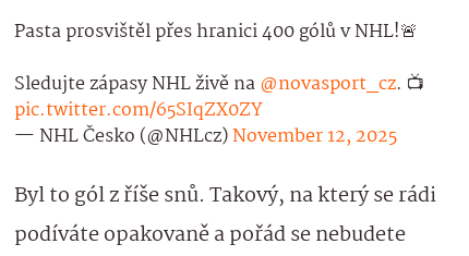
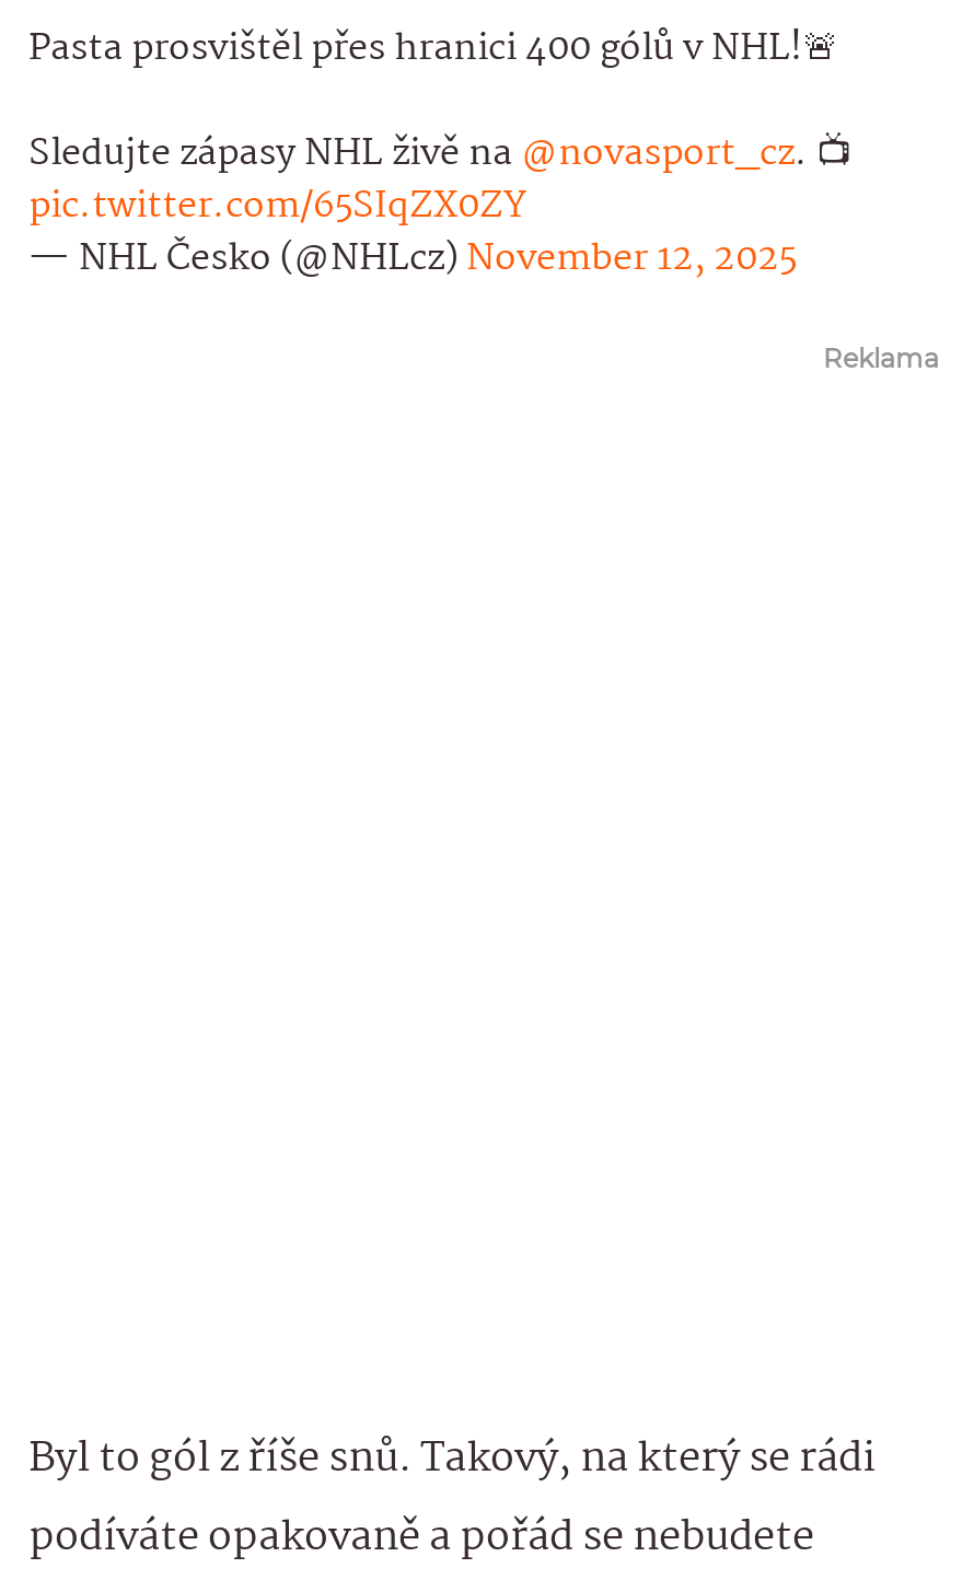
none -> [823,341,939,374] Reklama

